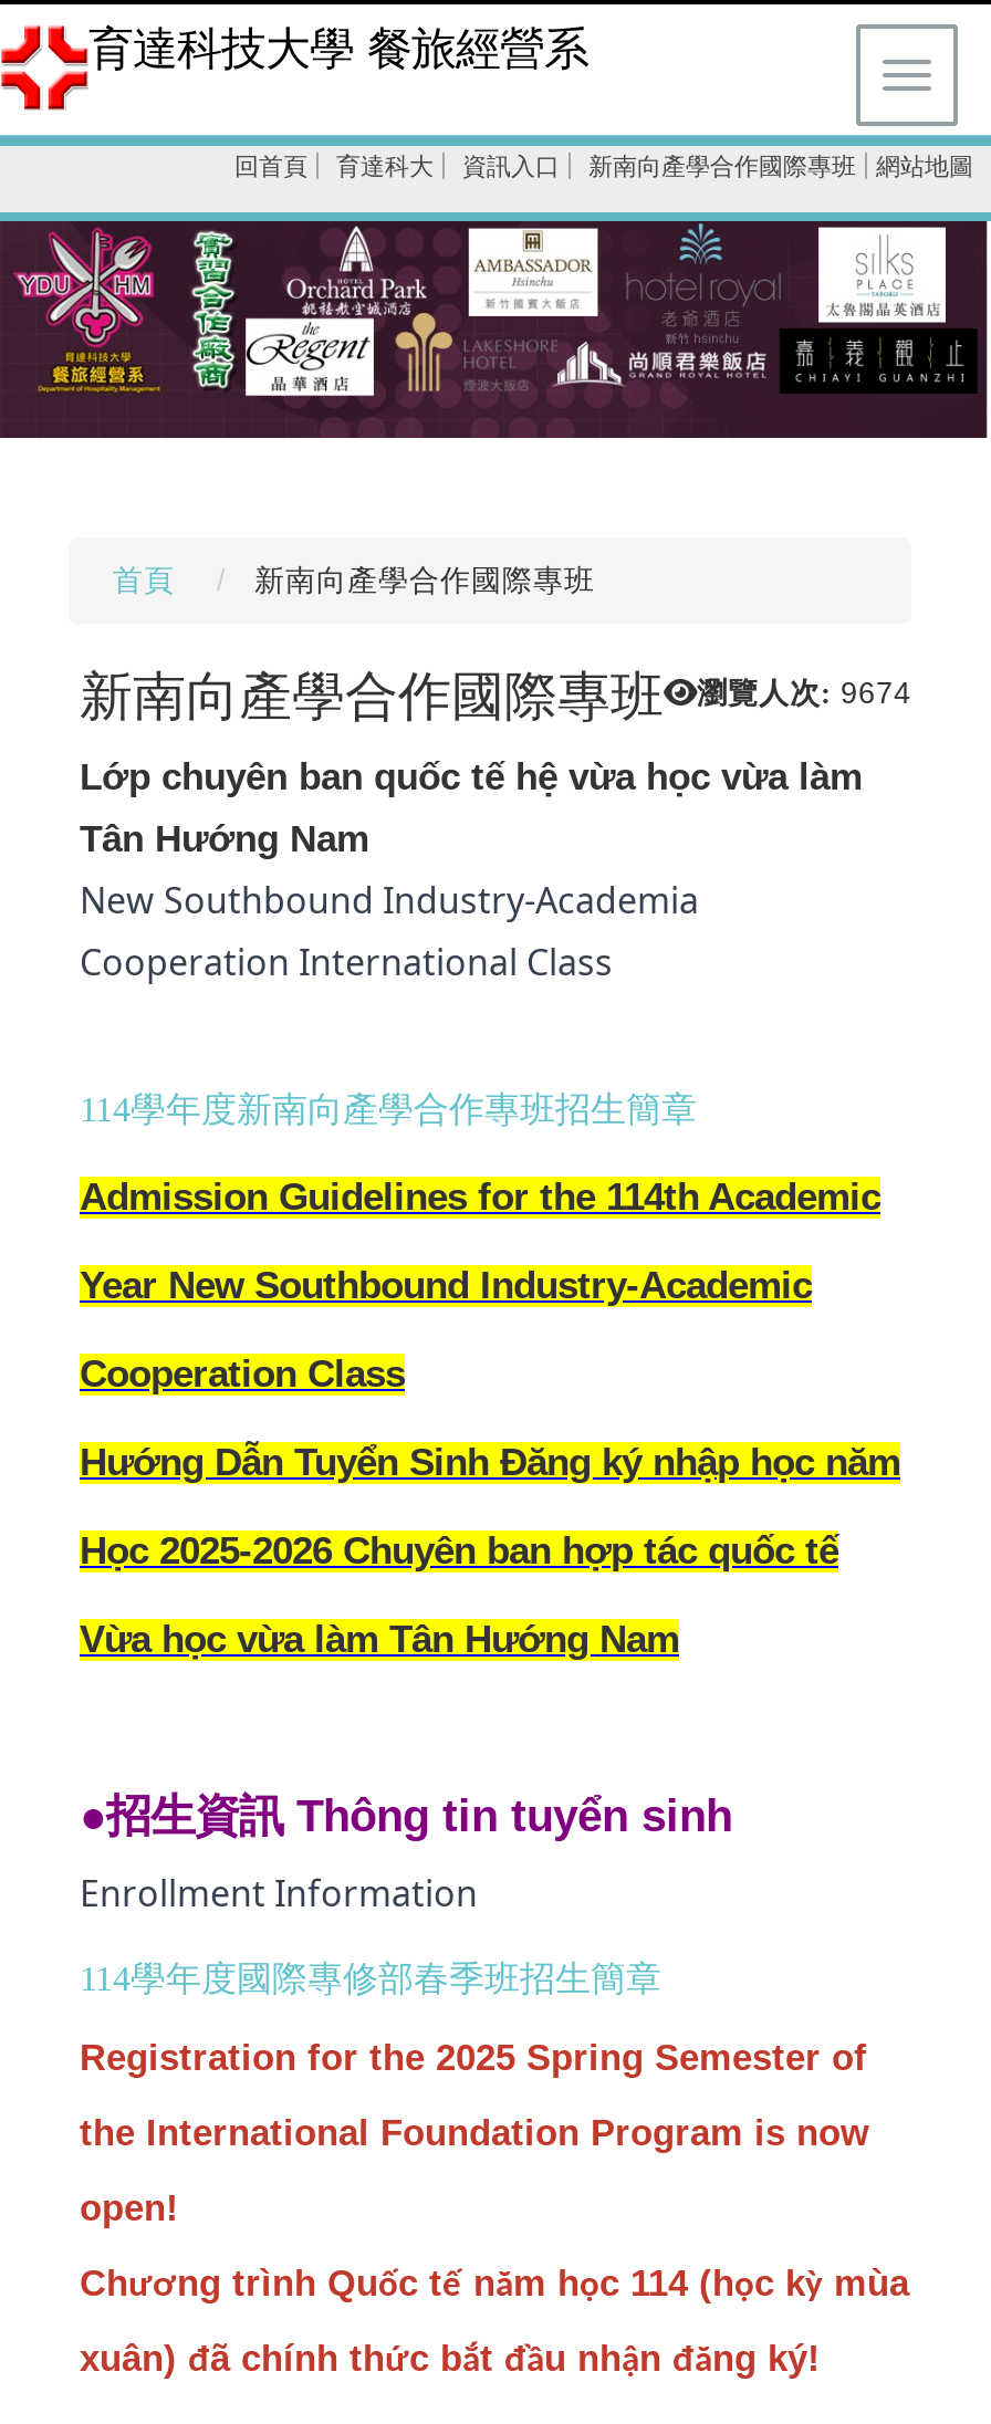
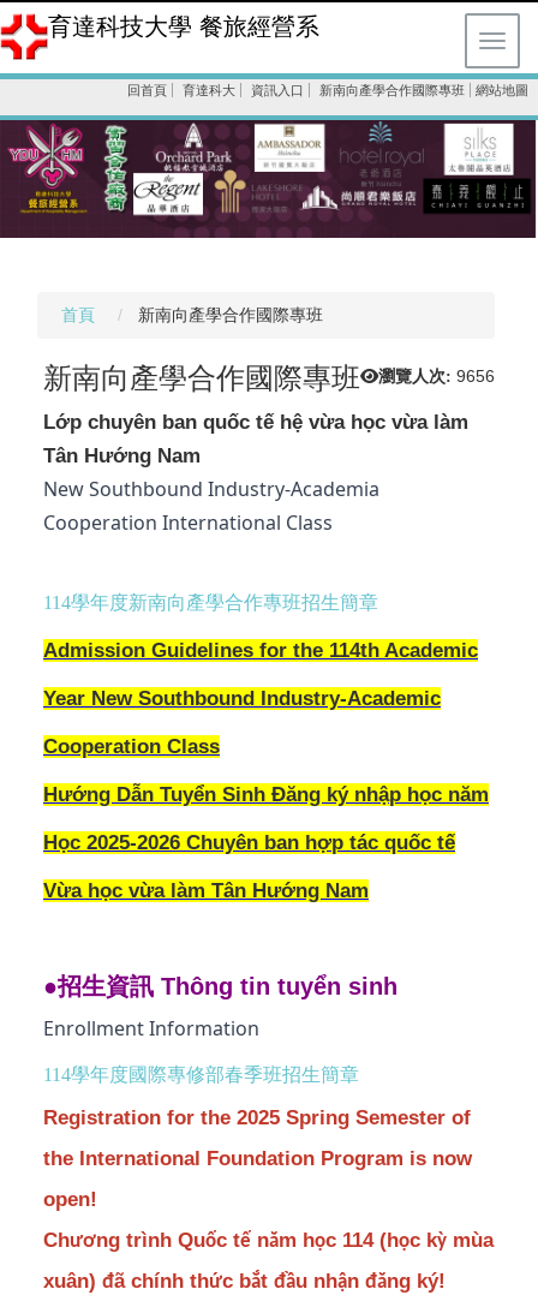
[80,666,911,725] 新南向產學合作國際專班 瀏覽人次: 9674 -> [43,362,495,394] 新南向產學合作國際專班 瀏覽人次: 9656

